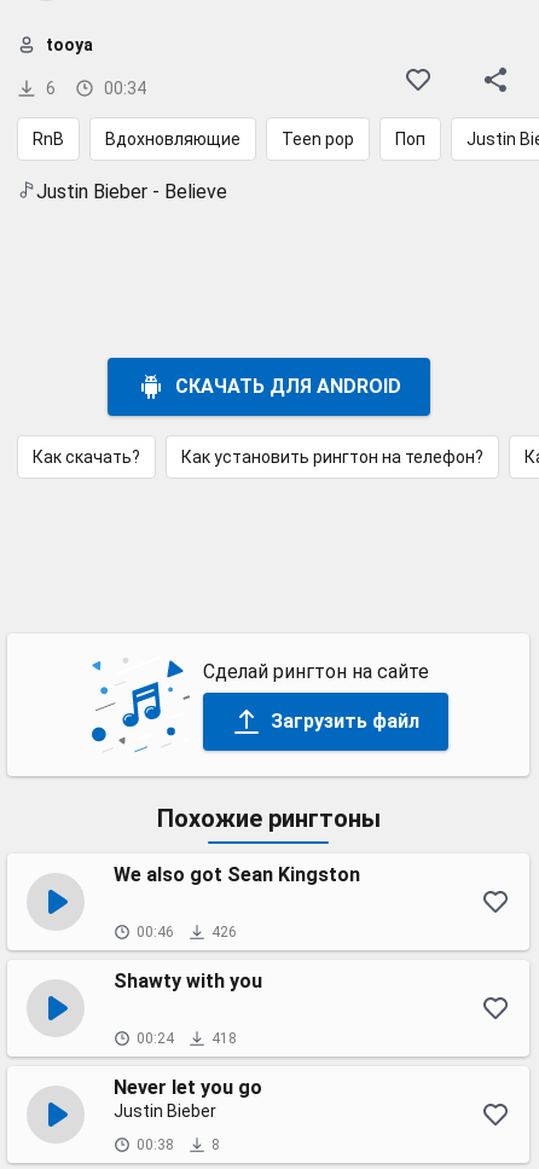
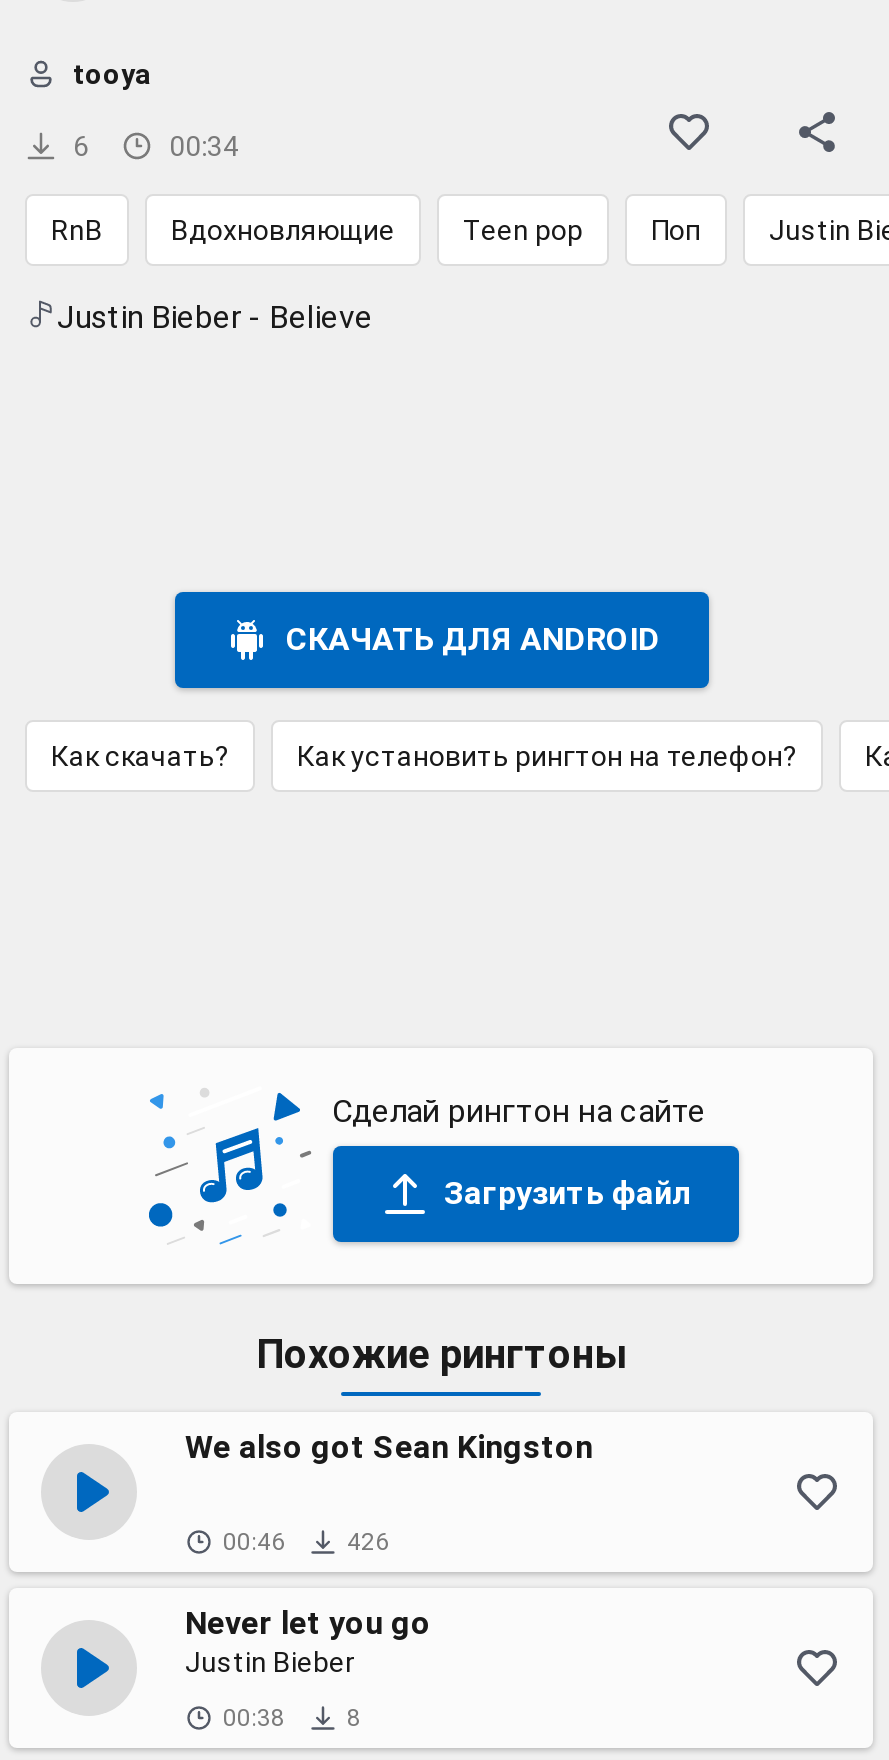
[114,970,262,1047] Shawty with you | 00:24 | 418 -> none

